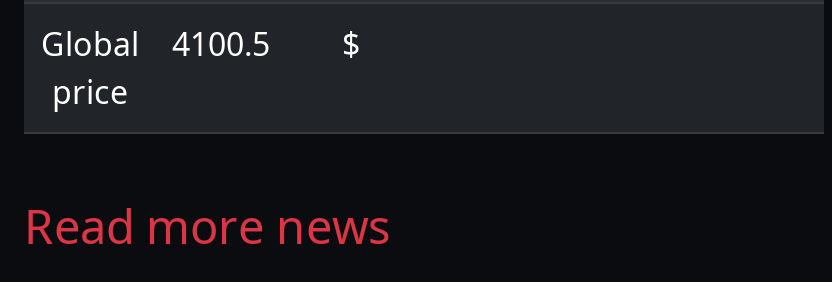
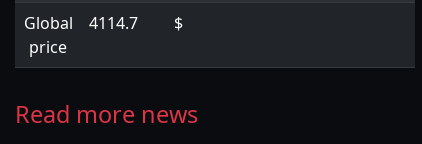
[172,22,270,66] 4100.5 -> [89,12,138,34] 4114.7

